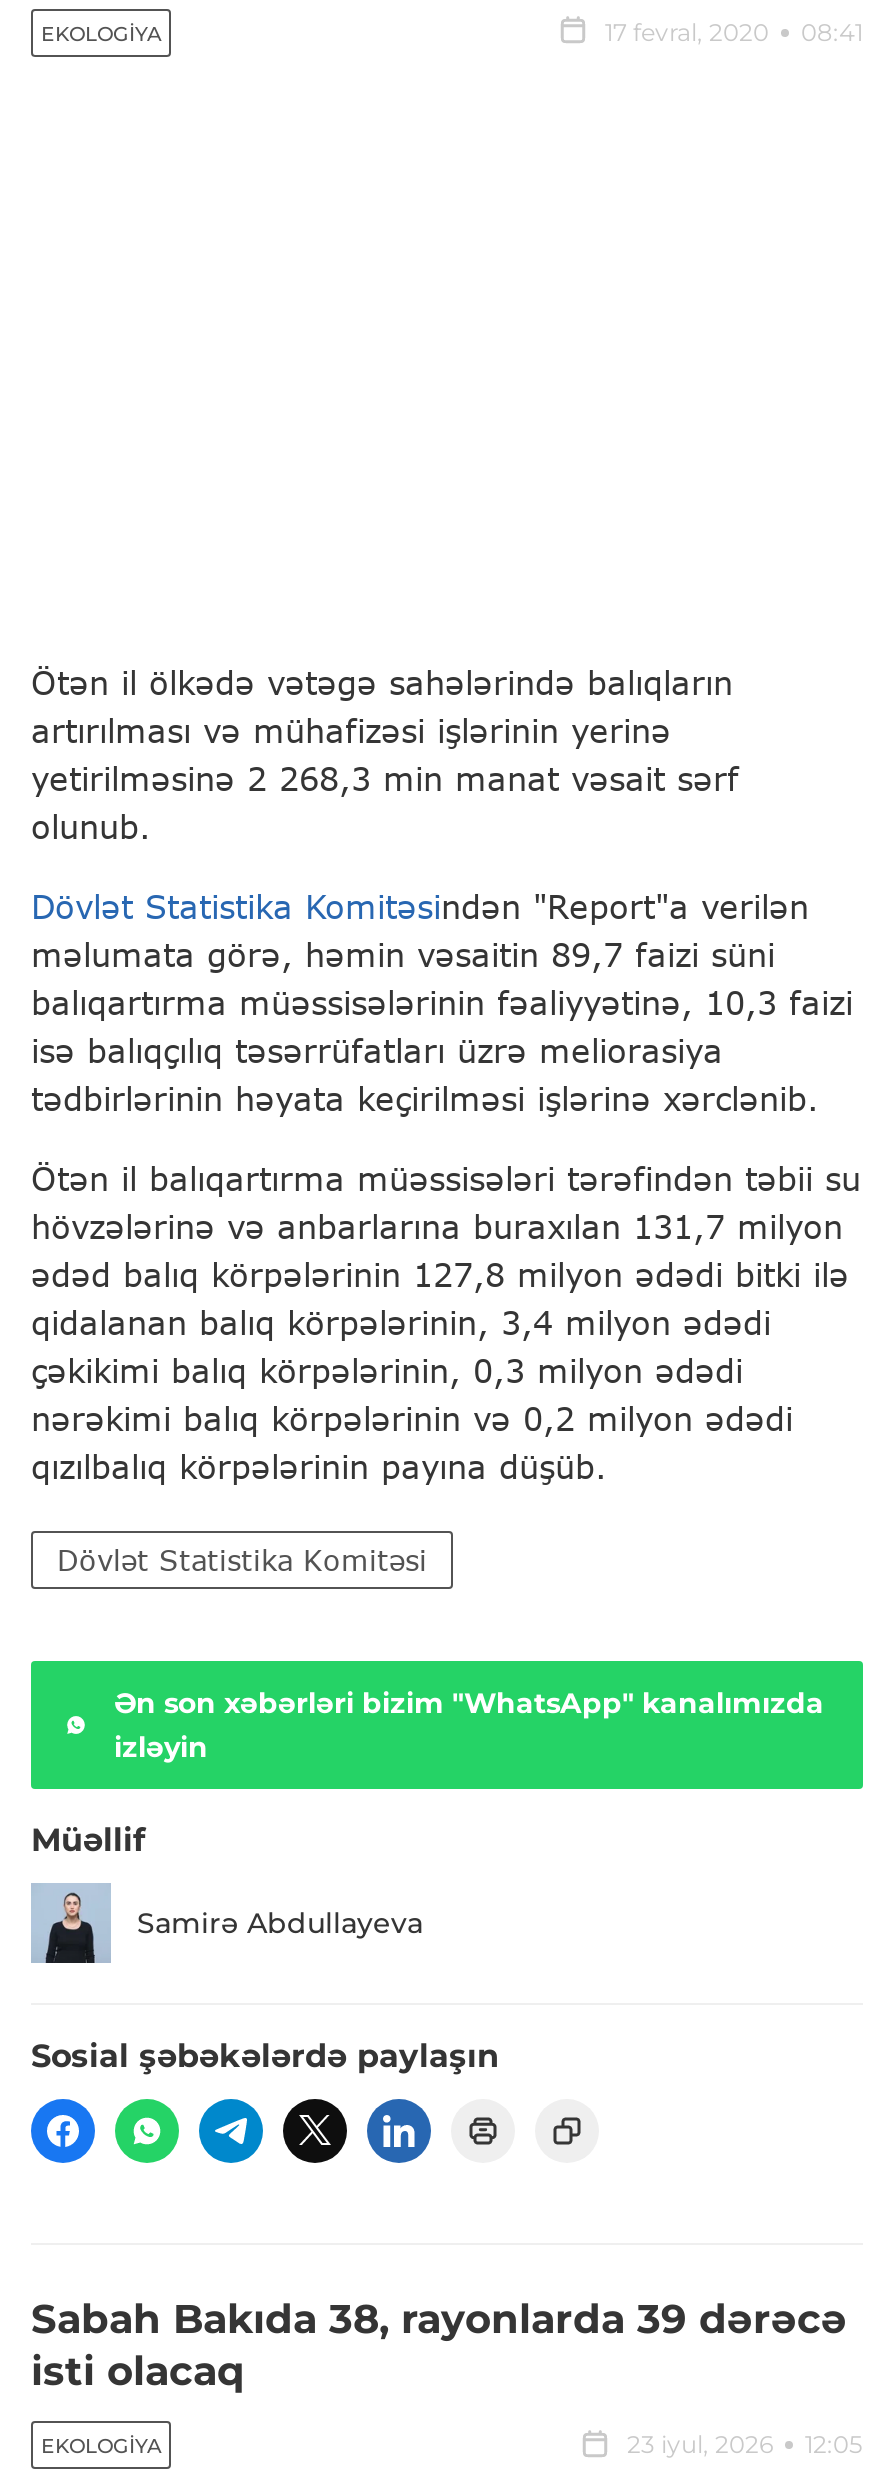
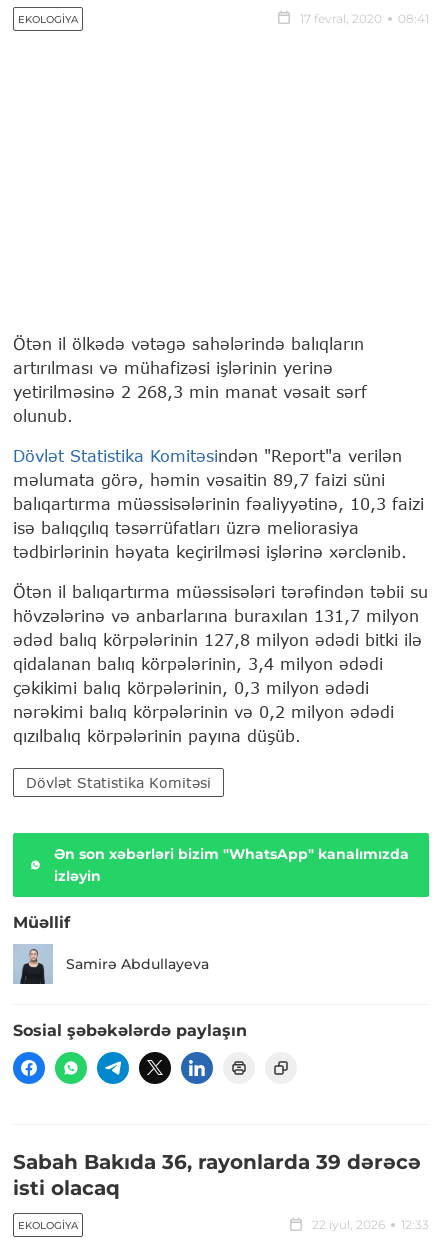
[31,2296,847,2344] Sabah Bakıda 38, rayonlarda 39 dərəcə -> [13,1150,421,1174] Sabah Bakıda 36, rayonlarda 39 dərəcə
[627,2430,863,2460] 23 iyul, 2026 | 12:05 -> [312,1217,429,1232] 22 iyul, 2026 | 12:33

